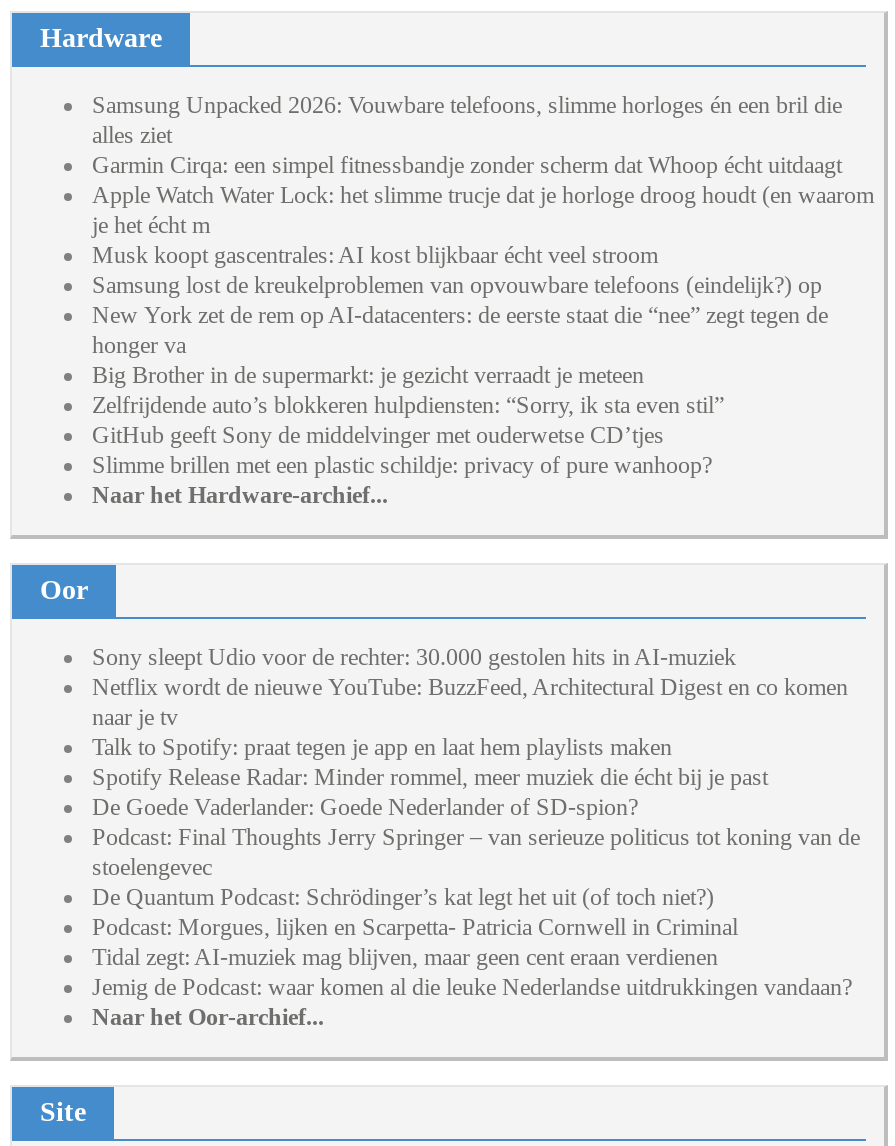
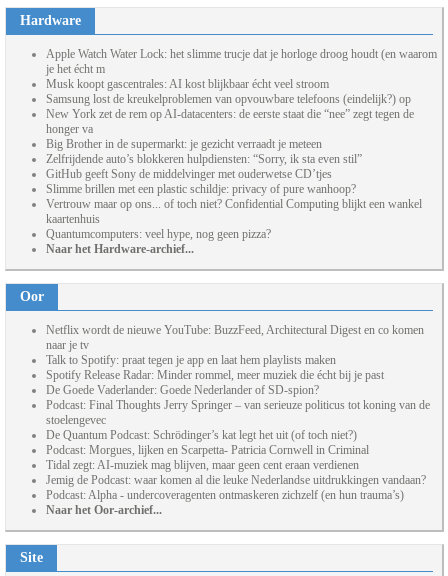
[92,91,842,179] Samsung Unpacked 2026: Vouwbare telefoons, slimme horloges én een bril die | alles ziet | Garmin Cirqa: een simpel fitnessbandje zonder scherm dat Whoop écht uitdaagt -> none
moved [92,181,874,479] -> [46,47,437,196]: Apple Watch Water Lock: het slimme trucje dat je horloge droog houdt (en waarom | je het écht m | Musk koopt gascentrales: AI kost blijkbaar écht veel stroom | ... | GitHub geeft Sony de middelvinger met ouderwetse CD’tjes | Slimme brillen met een plastic schildje: privacy of pure wanhoop?
none -> [46,197,422,241] Vertrouw maar op ons... of toch niet? Confidential Computing blijkt een wankel | kaartenhuis | Quantumcomputers: veel hype, nog geen pizza?
[92,643,736,671] Sony sleept Udio voor de rechter: 30.000 gestolen hits in AI-muziek -> none
none -> [46,488,404,502] Podcast: Alpha - undercoveragenten ontmaskeren zichzelf (en hun trauma’s)

